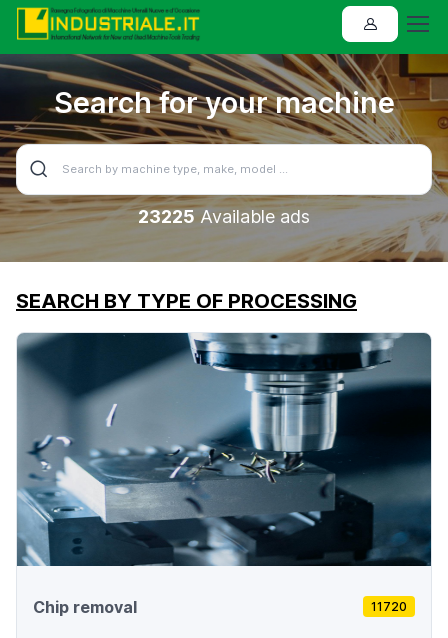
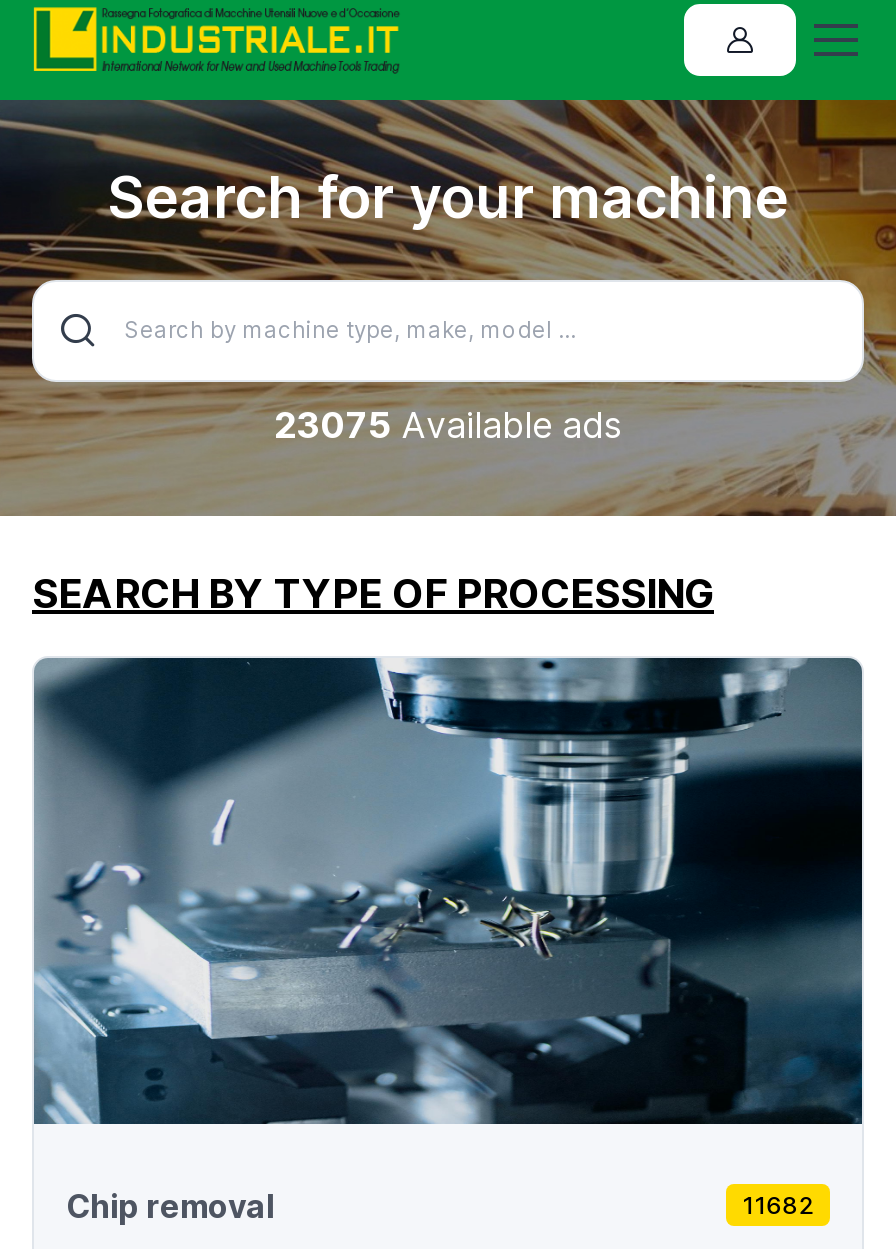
[138,206,310,227] 23225 Available ads -> [274,403,622,445] 23075 Available ads
[371,599,407,614] 11720 -> [742,1189,814,1219] 11682

